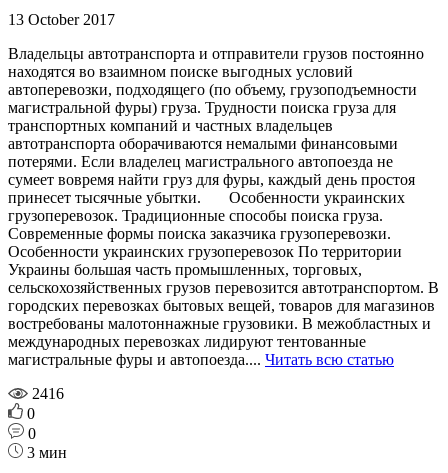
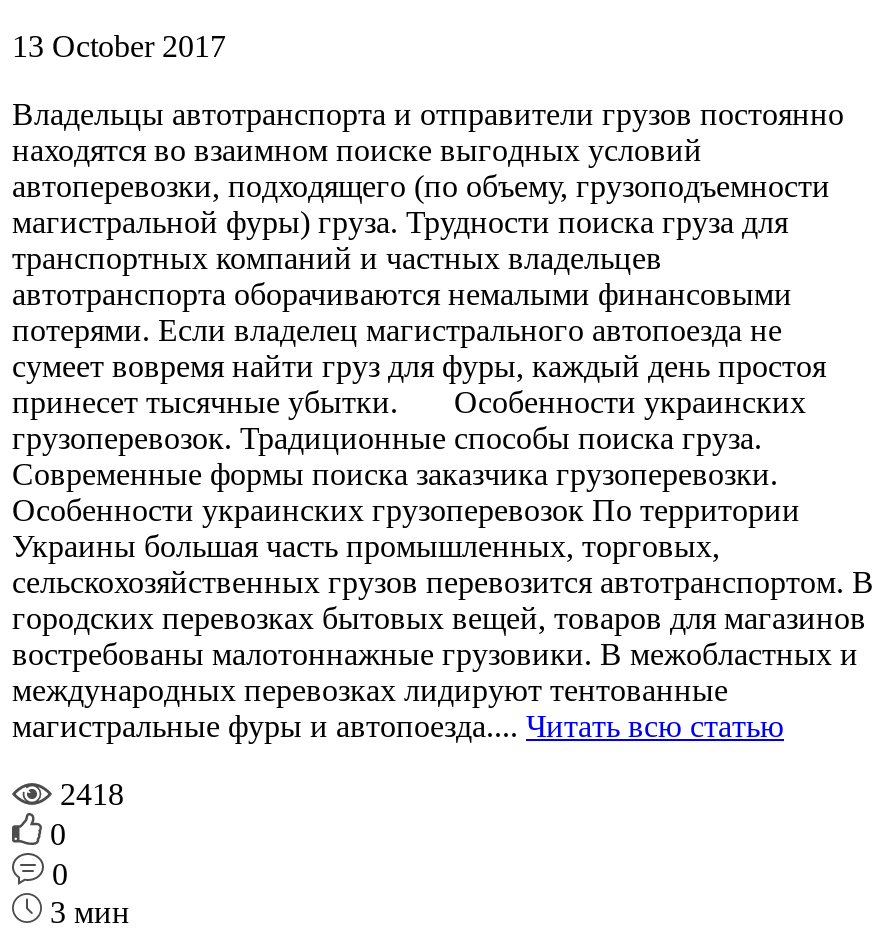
[28,385,64,402] 2416 -> [52,777,124,811] 2418

